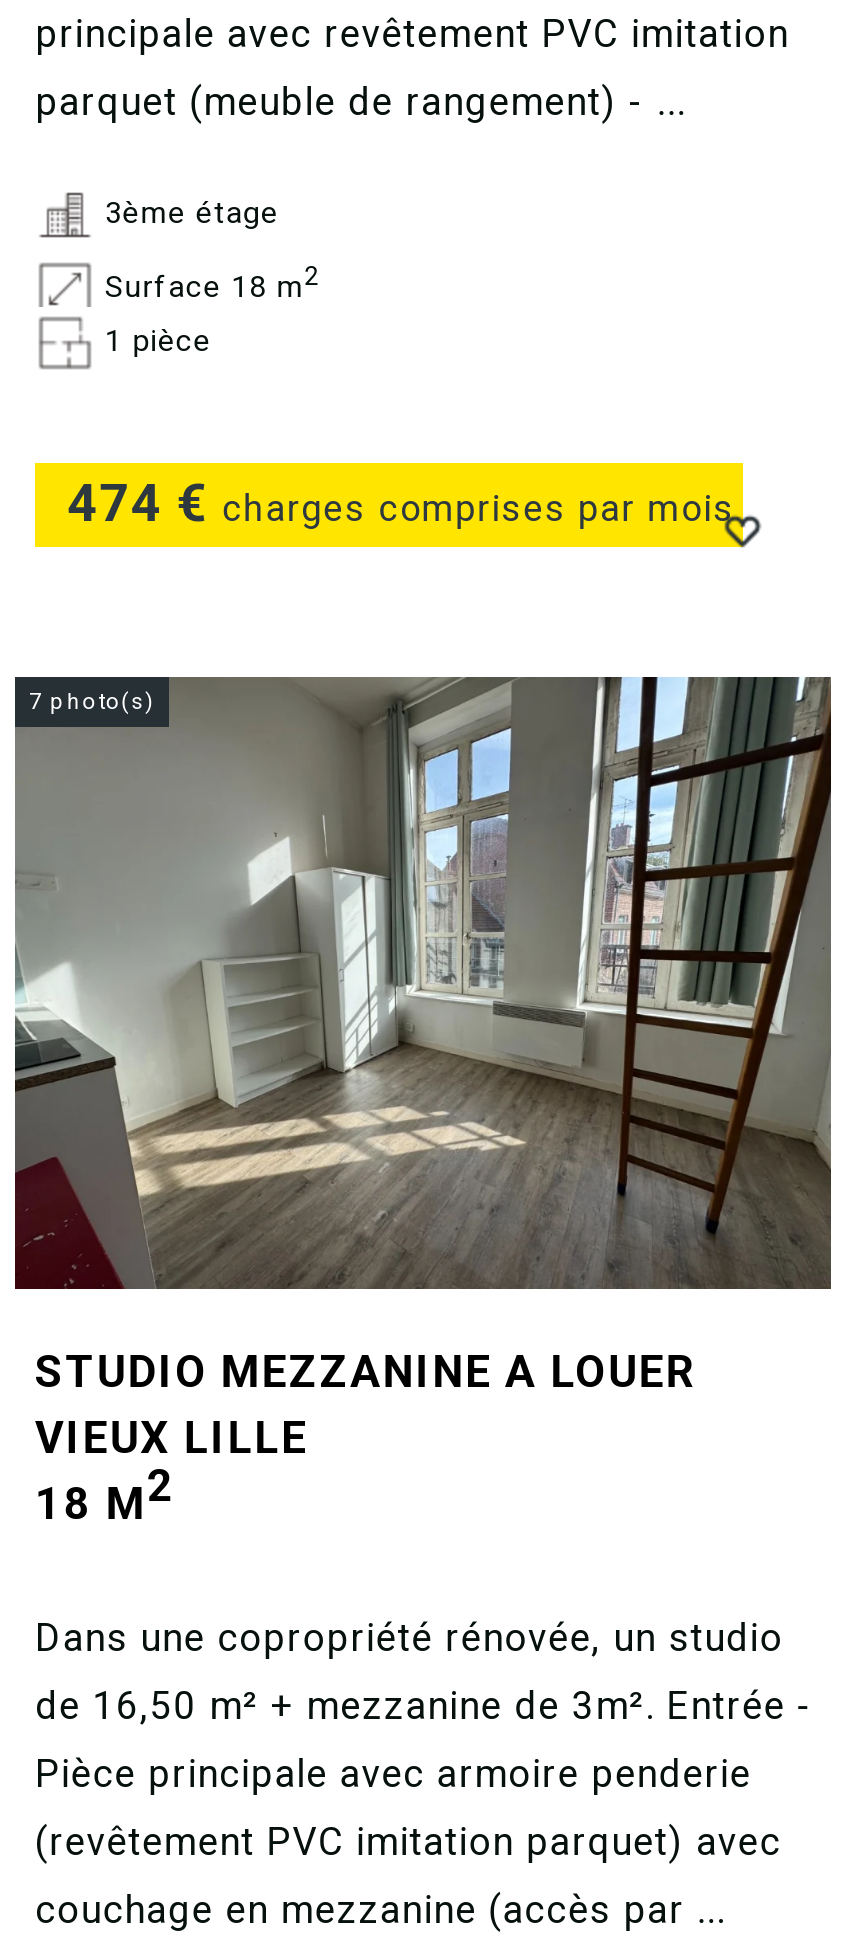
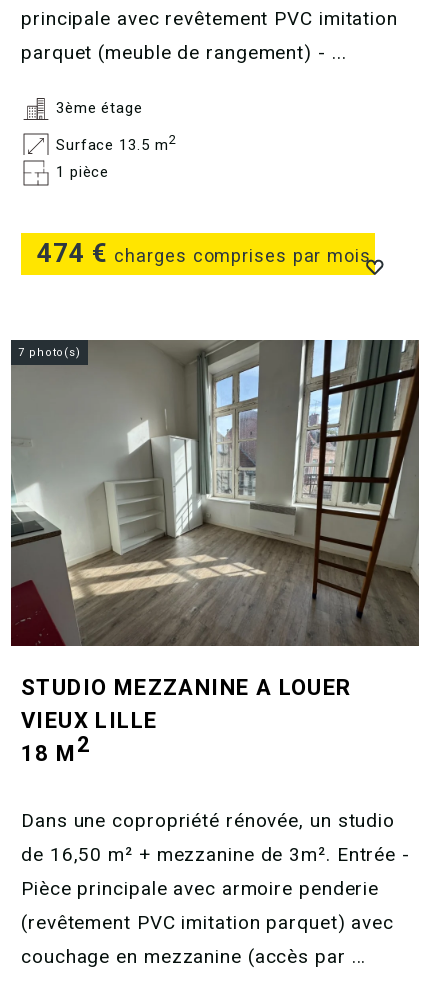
[95,261,320,305] Surface 18 m2 -> [51,132,176,154] Surface 13.5 m2

